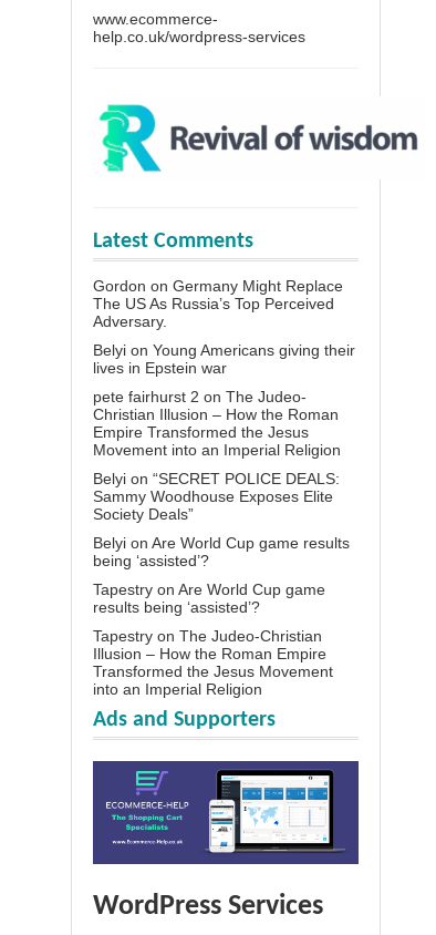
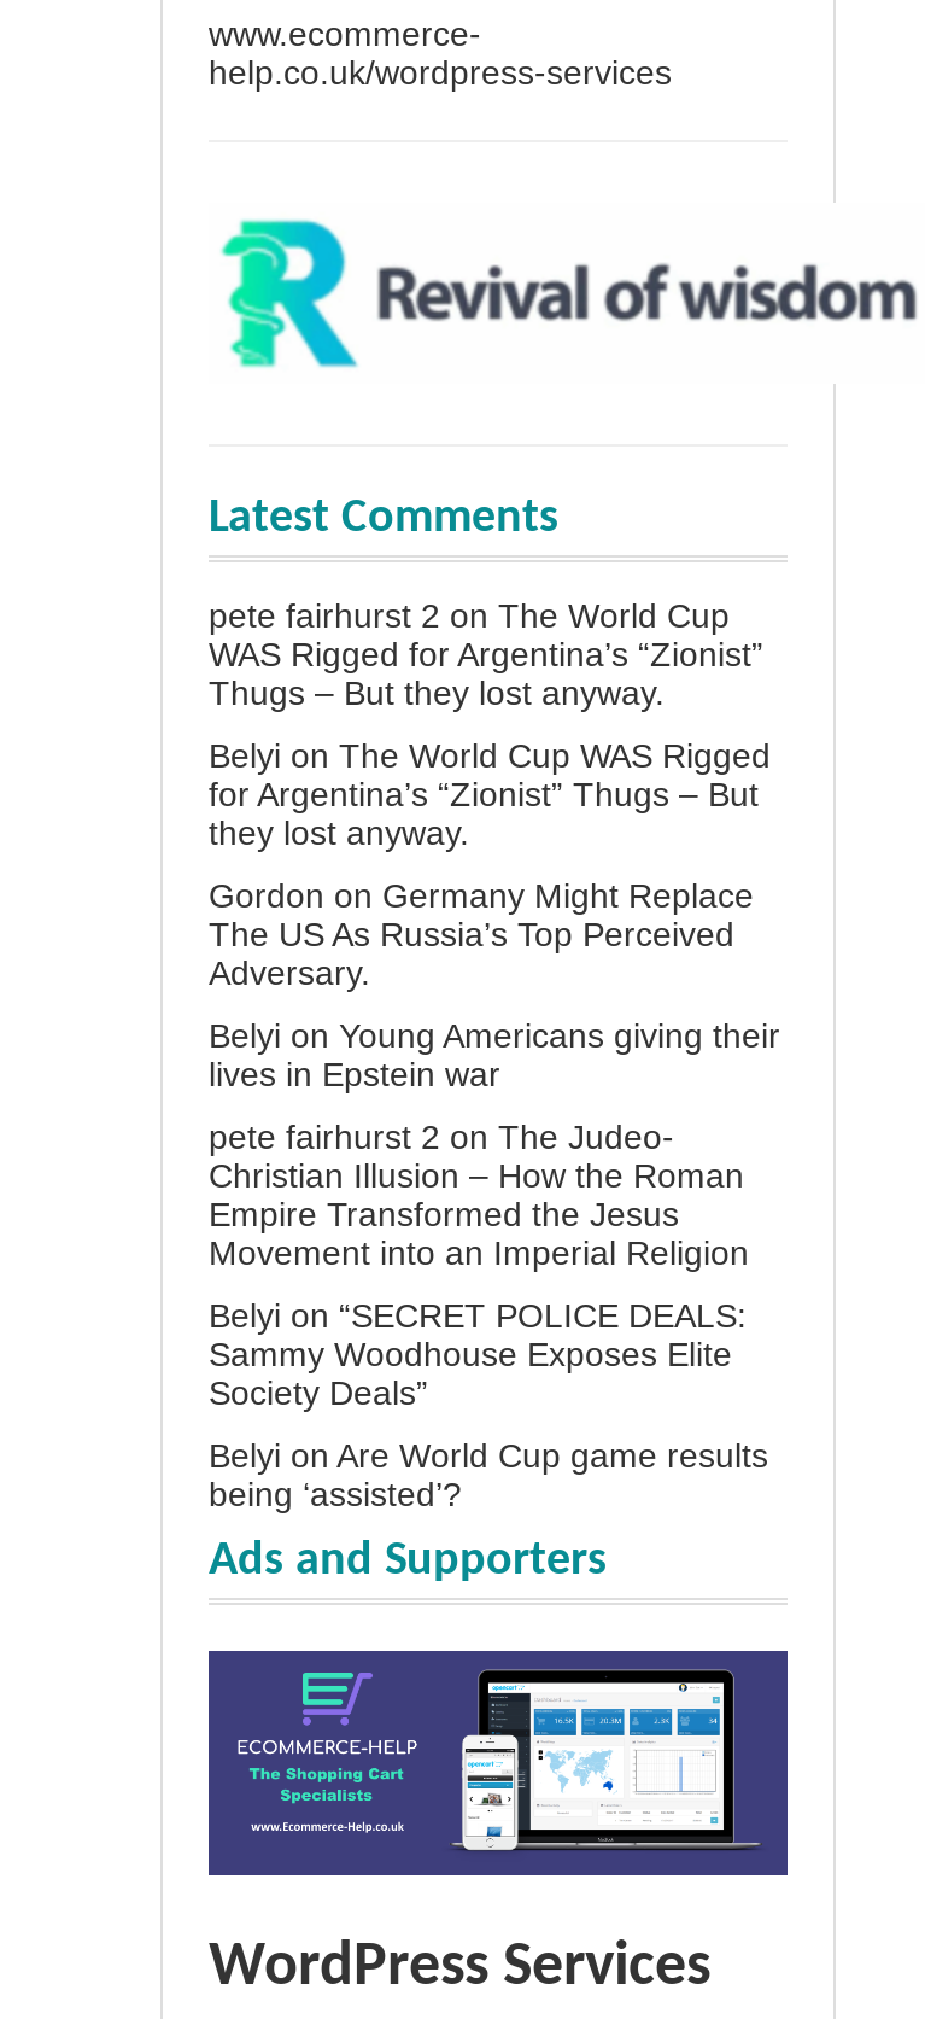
none -> [209,596,771,852] pete fairhurst 2 on The World Cup | WAS Rigged for Argentina’s “Zionist” | Thugs – But they lost anyway. | Belyi on The World Cup WAS Rigged | for Argentina’s “Zionist” Thugs – But | they lost anyway.
moved [93,277,355,569] -> [209,876,780,1513]: Gordon on Germany Might Replace | The US As Russia’s Top Perceived | Adversary. | ... | Belyi on Are World Cup game results | being ‘assisted’?
[93,580,333,698] Tapestry on Are World Cup game | results being ‘assisted’? | Tapestry on The Judeo-Christian | Illusion – How the Roman Empire | Transformed the Jesus Movement | into an Imperial Religion -> none

